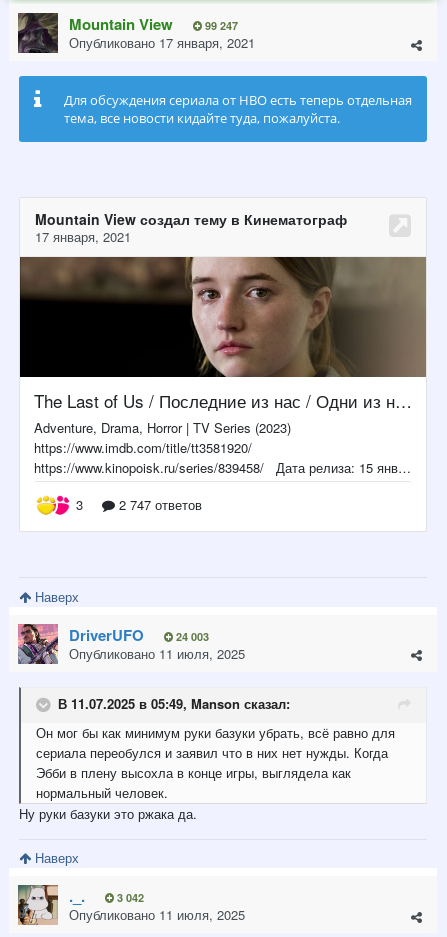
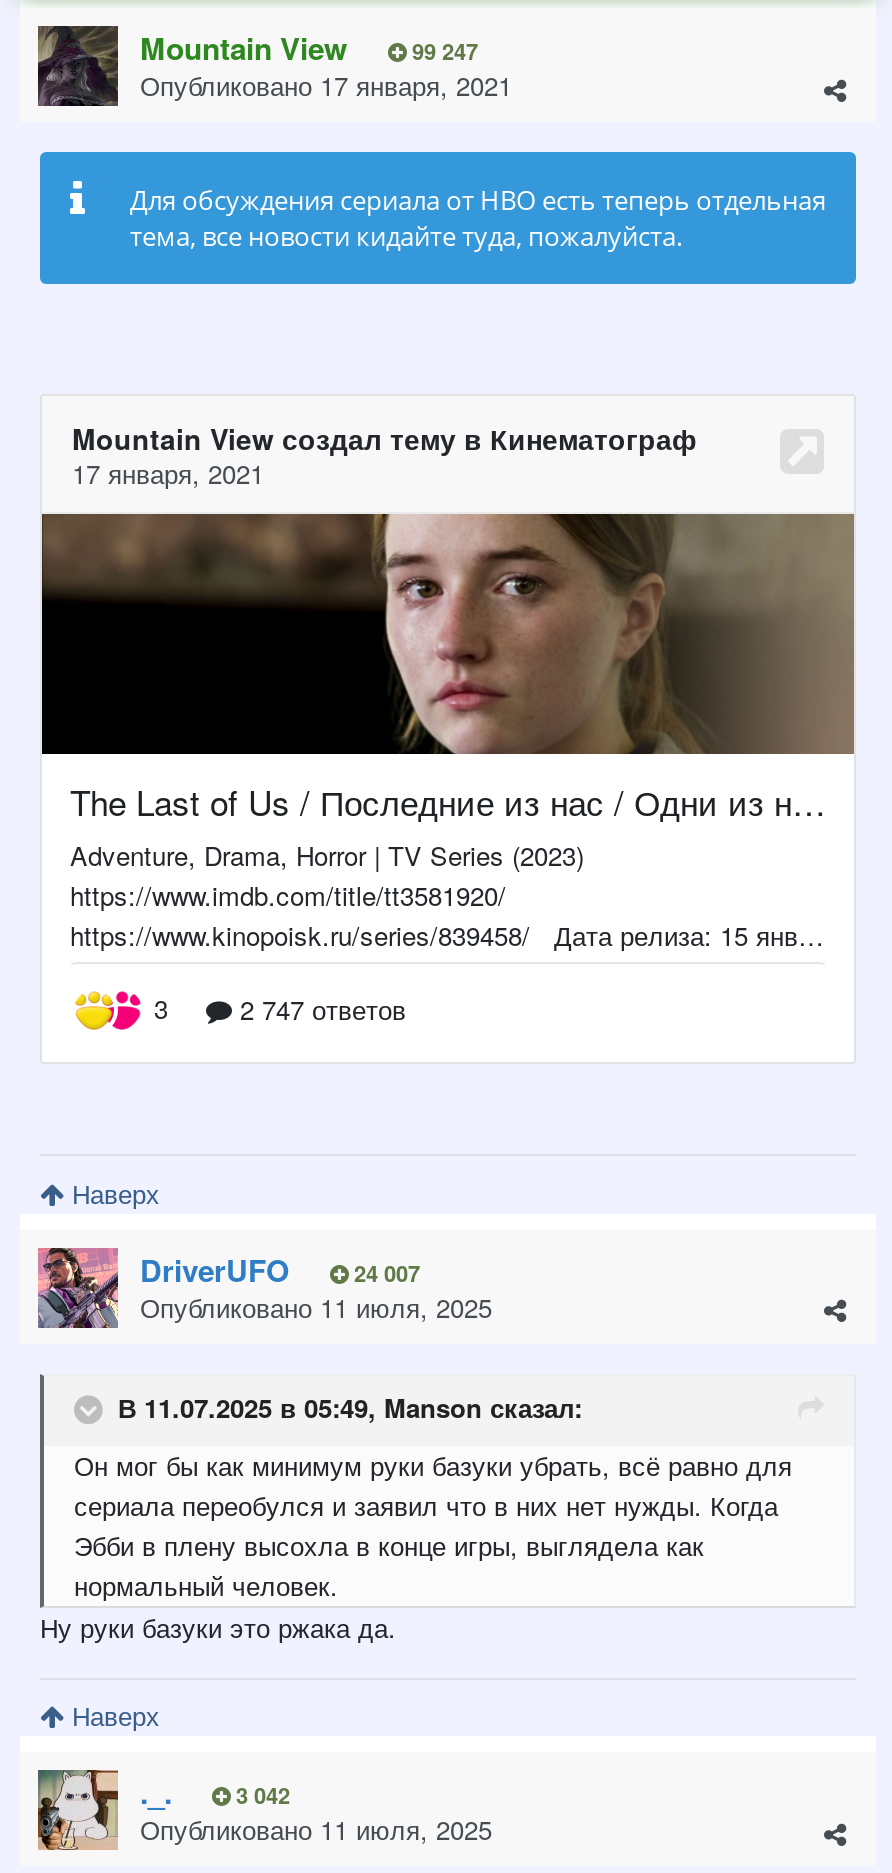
[69,624,209,646] DriverUFO 24 003 -> [140,1248,420,1292] DriverUFO 24 007

